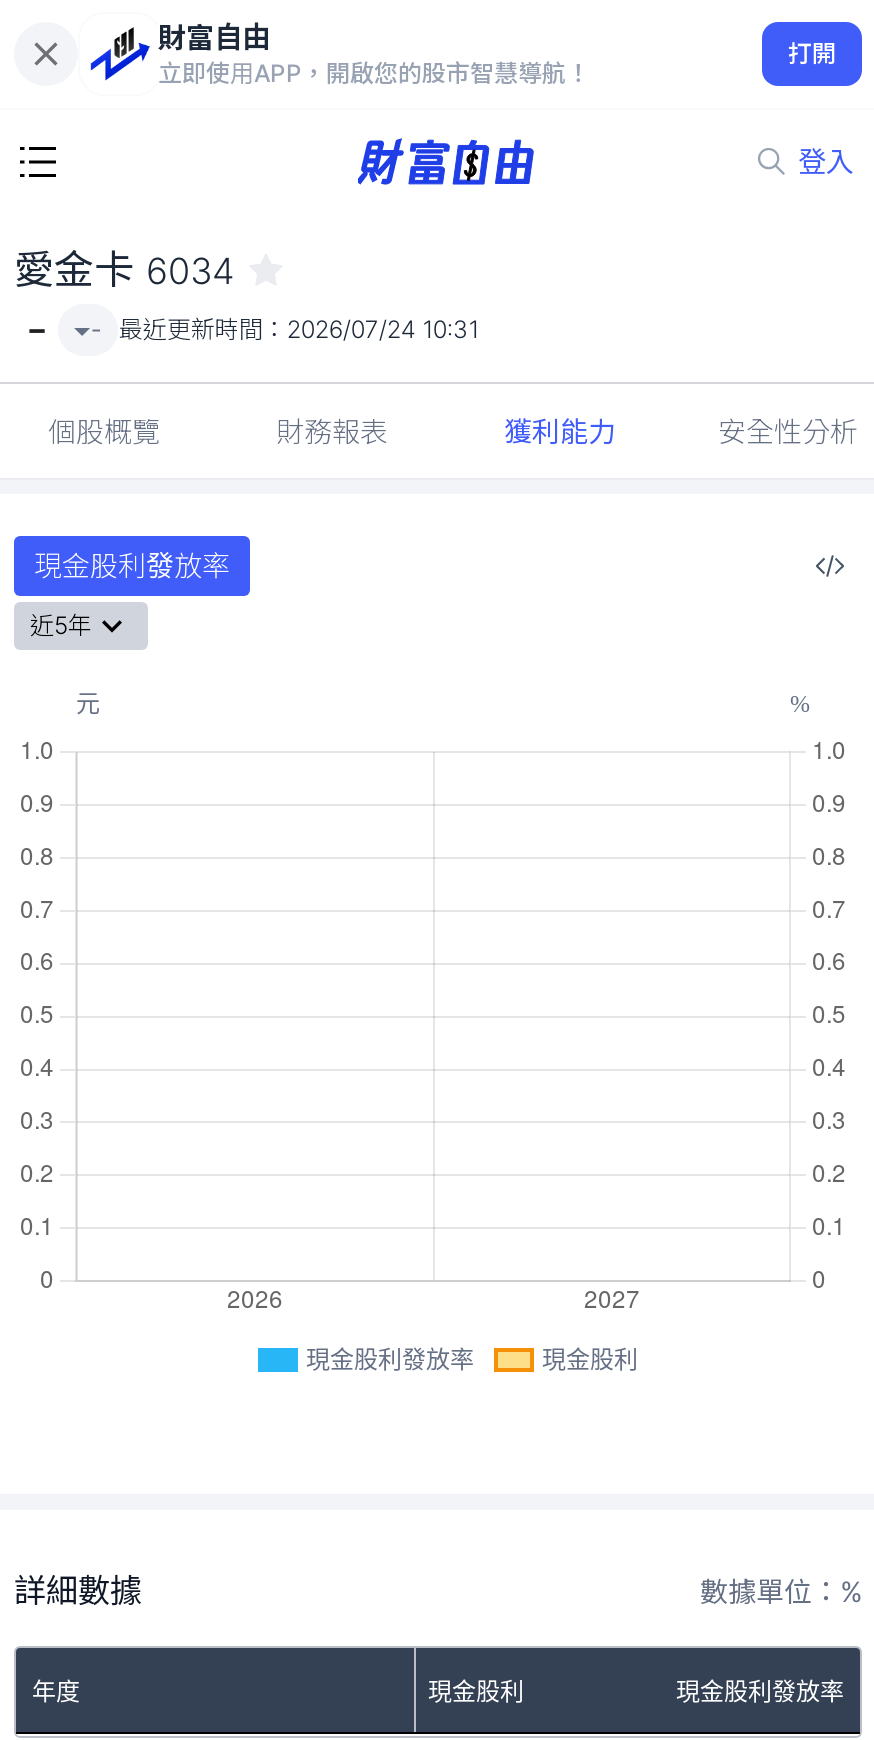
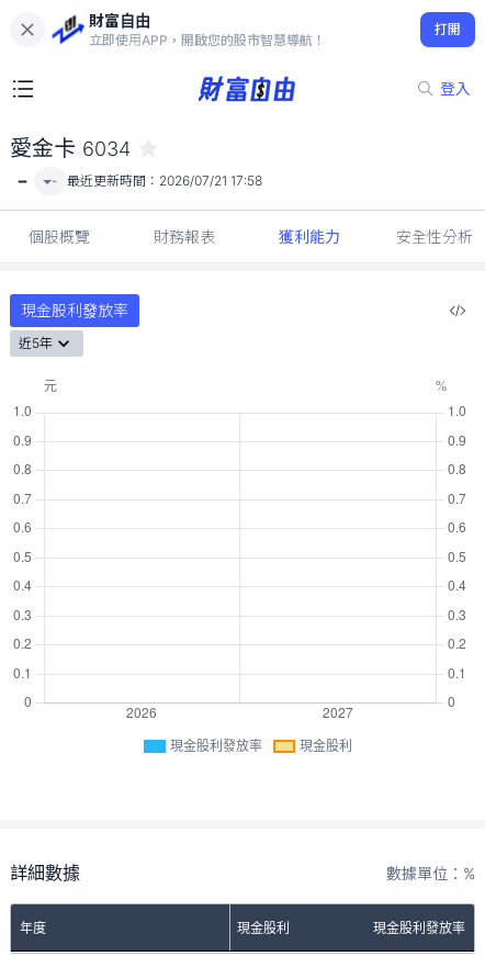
[91,314,479,344] - 最近更新時間：2026/07/24 10:31 -> [52,172,263,189] - 最近更新時間：2026/07/21 17:58

